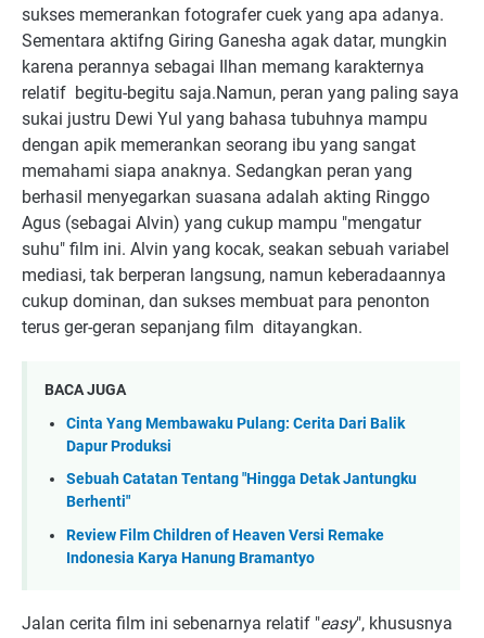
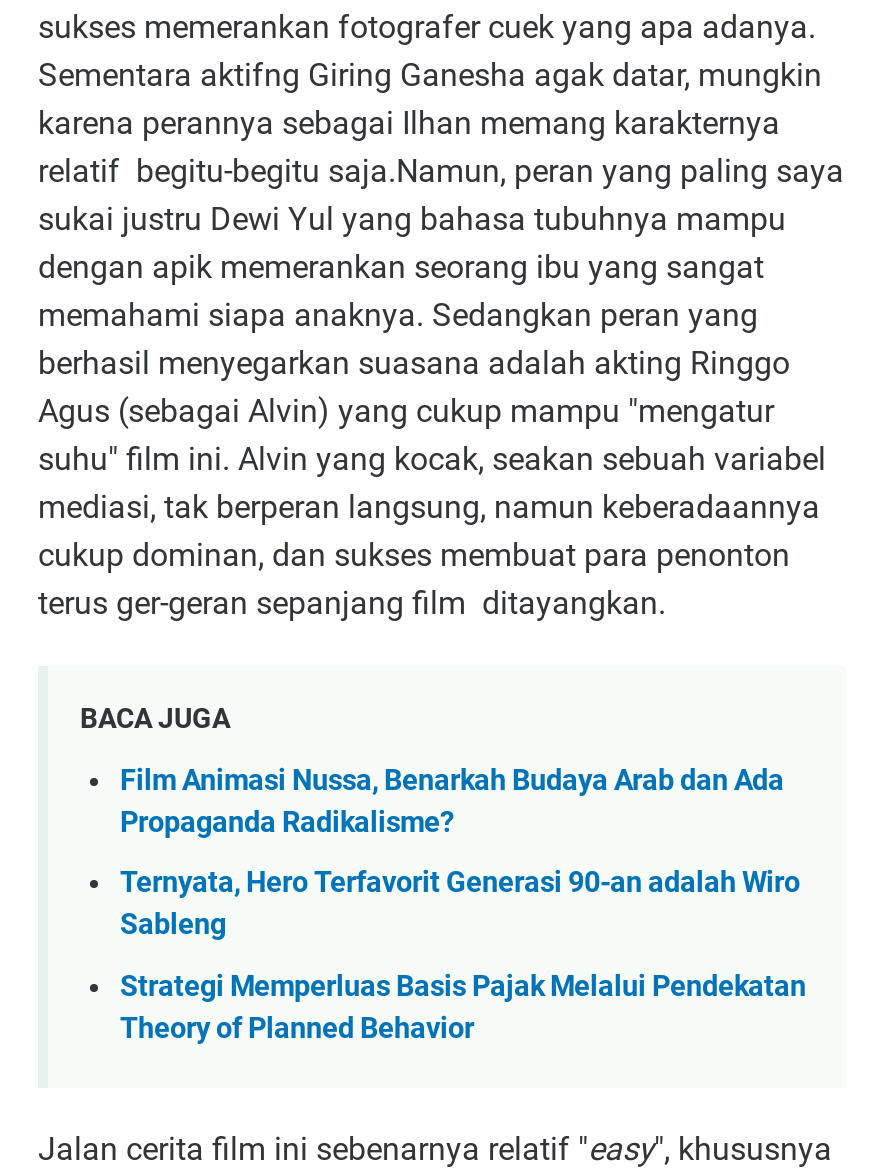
[66,414,405,455] Cinta Yang Membawaku Pulang: Cerita Dari Balik | Dapur Produksi -> [120,764,784,840] Film Animasi Nussa, Benarkah Budaya Arab dan Ada | Propaganda Radikalisme?
[66,470,417,511] Sebuah Catatan Tentang "Hingga Detak Jantungku | Berhenti" -> [120,867,800,943] Ternyata, Hero Terfavorit Generasi 90-an adalah Wiro | Sableng
[66,526,384,567] Review Film Children of Heaven Versi Remake | Indonesia Karya Hanung Bramantyo -> [120,970,806,1046] Strategi Memperluas Basis Pajak Melalui Pendekatan | Theory of Planned Behavior

